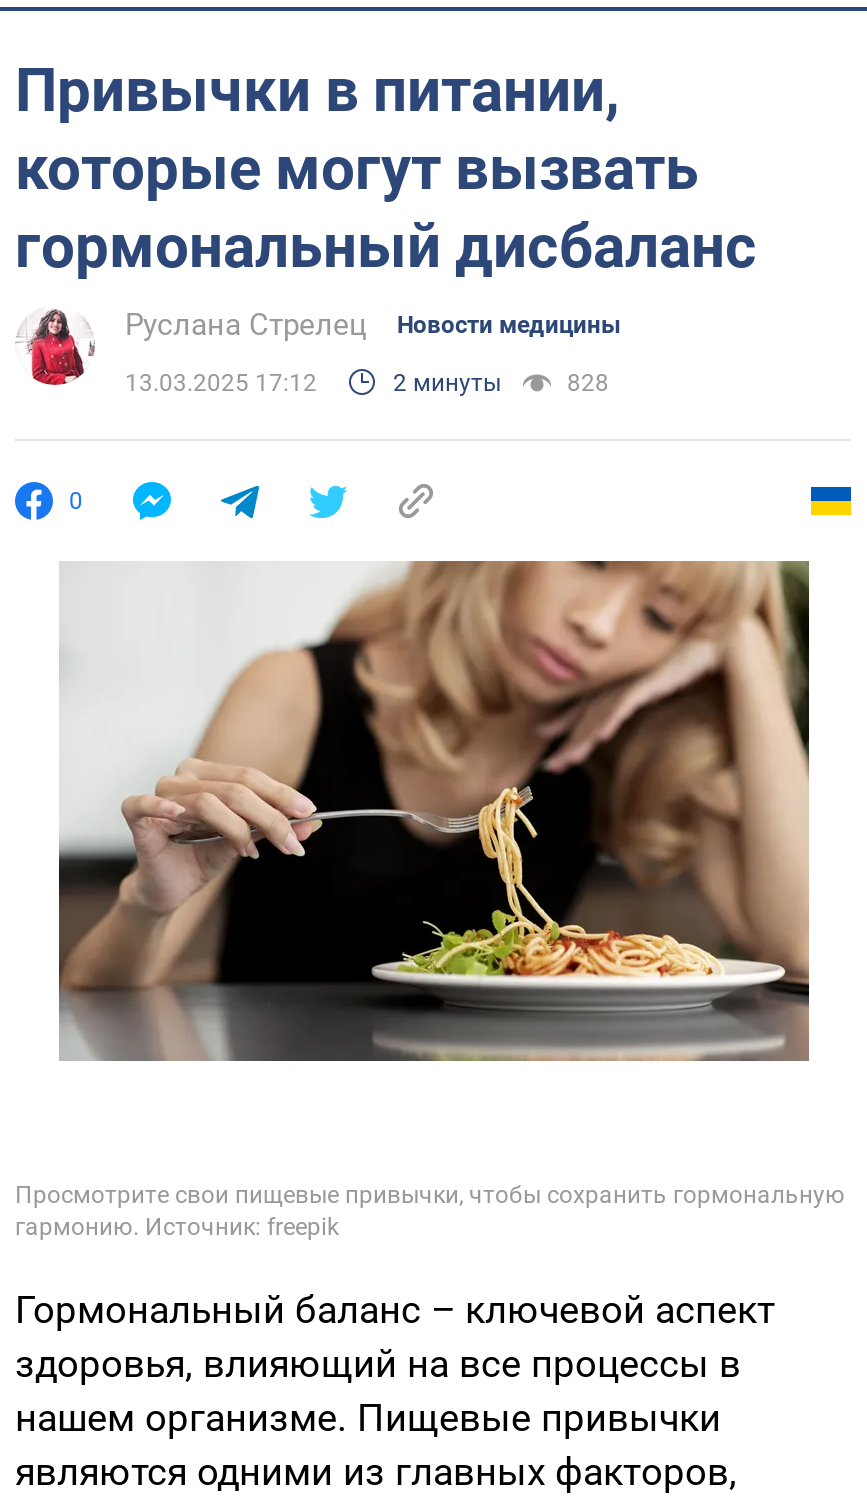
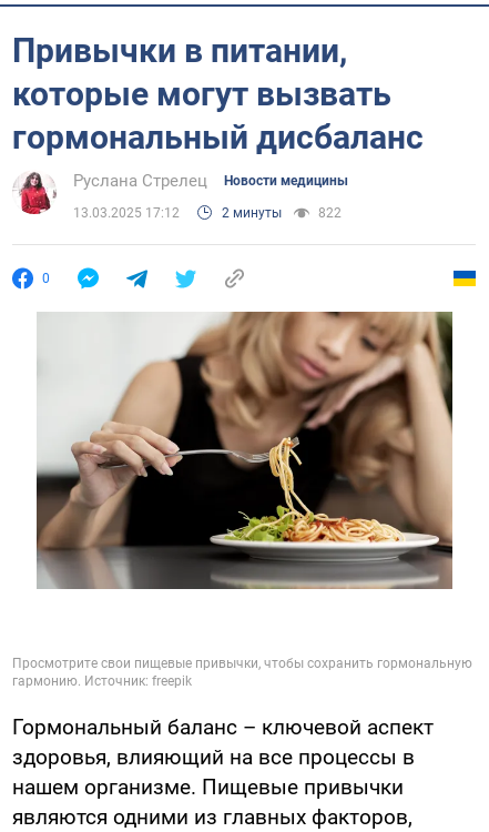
[567,369,609,397] 828 -> [318,205,342,221] 822

